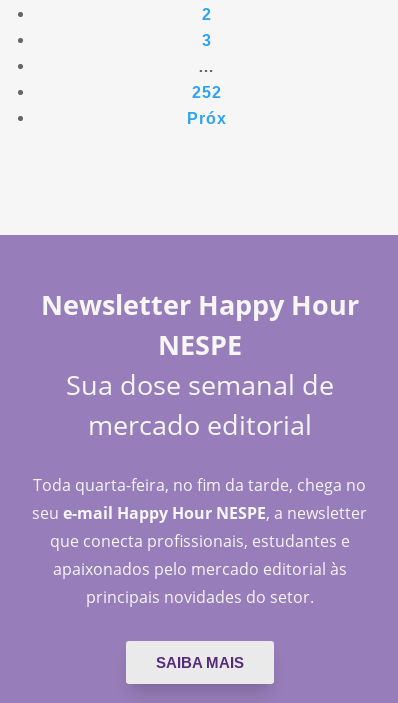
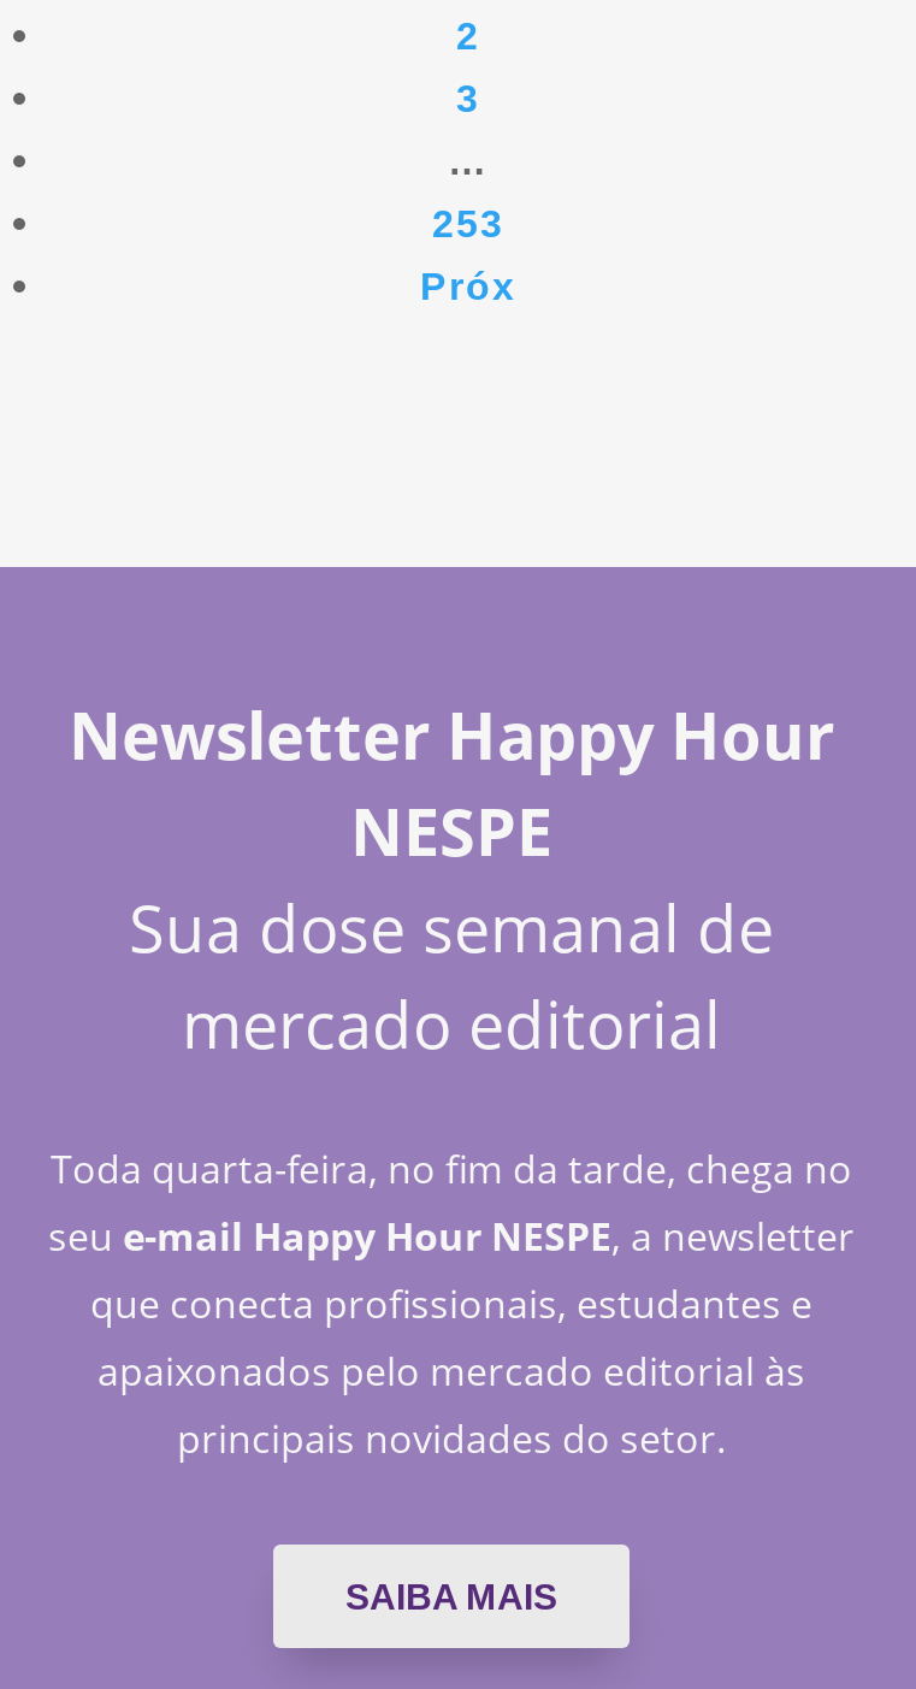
[192,84,222,101] 252 -> [432,203,504,244] 253

